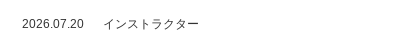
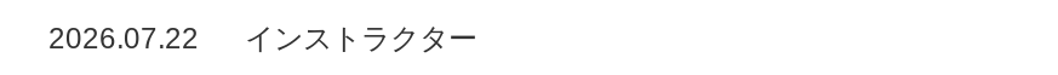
[22,17,199,31] 2026.07.20 インストラクター -> [48,22,477,55] 2026.07.22 インストラクター

